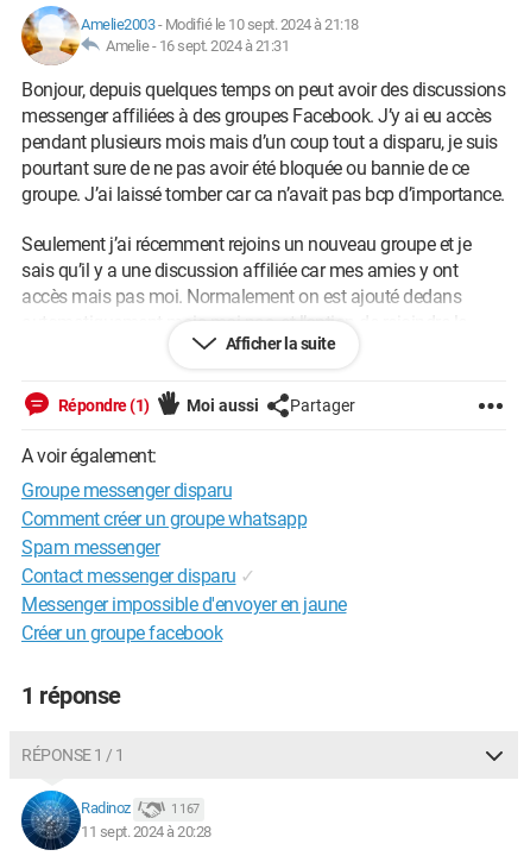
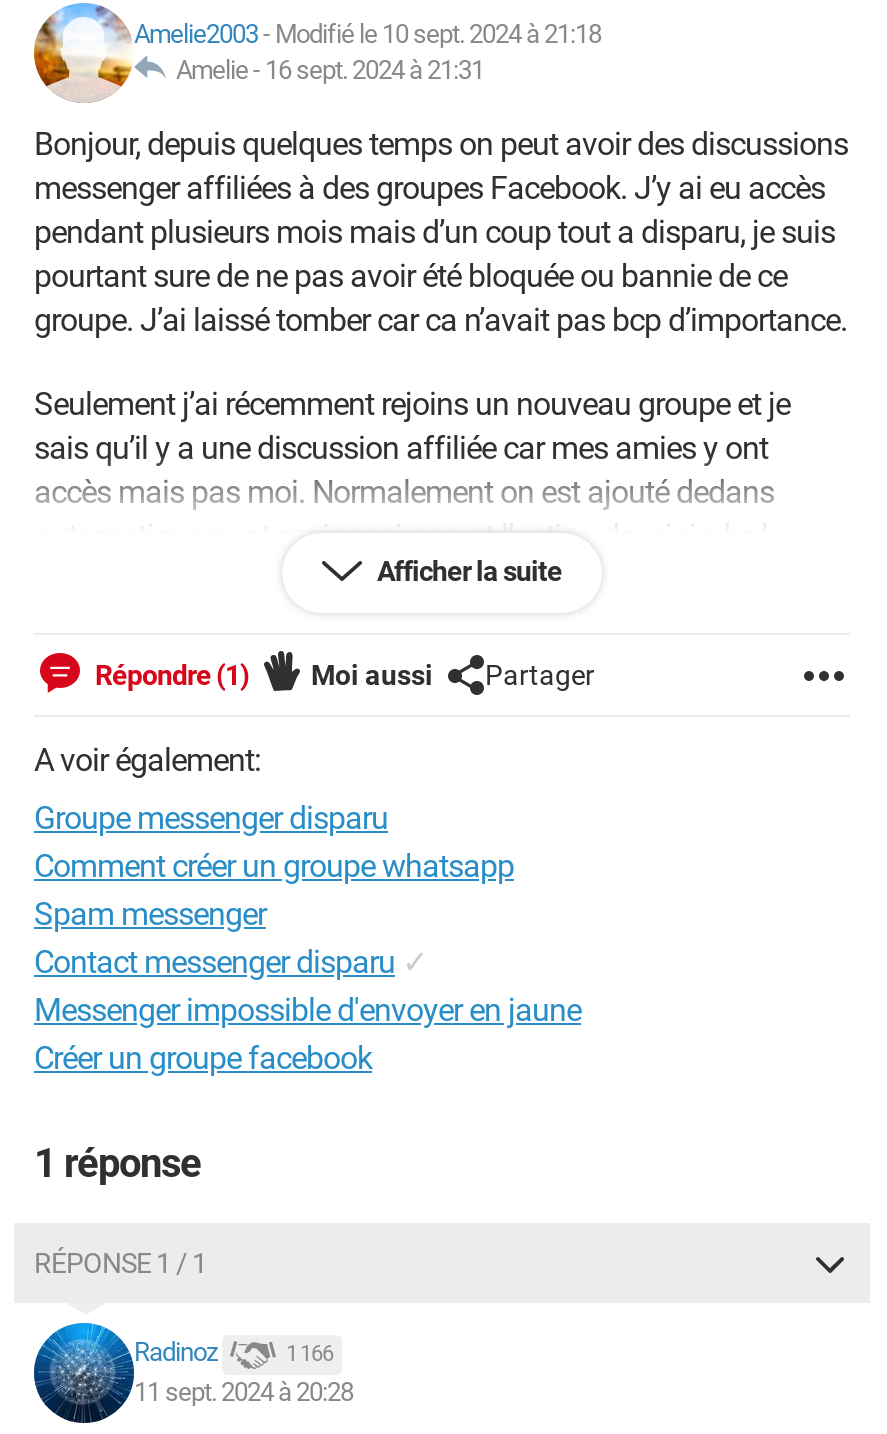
[171,801,199,817] 1 167 -> [286,1341,333,1367] 1 166

